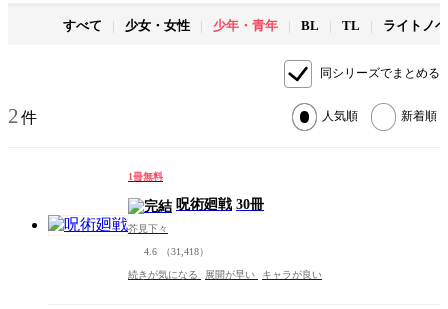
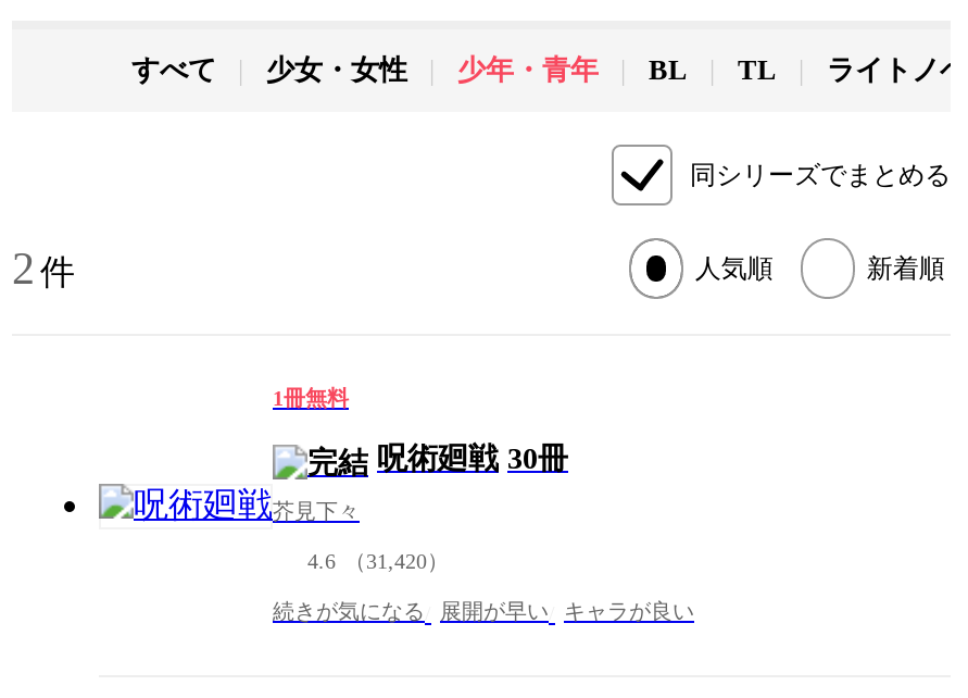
[144,246,209,257] 4.6 （31,418） -> [307,549,449,573] 4.6 （31,420）

